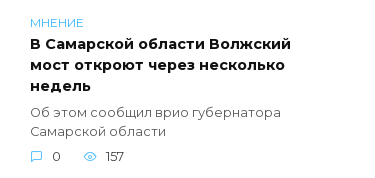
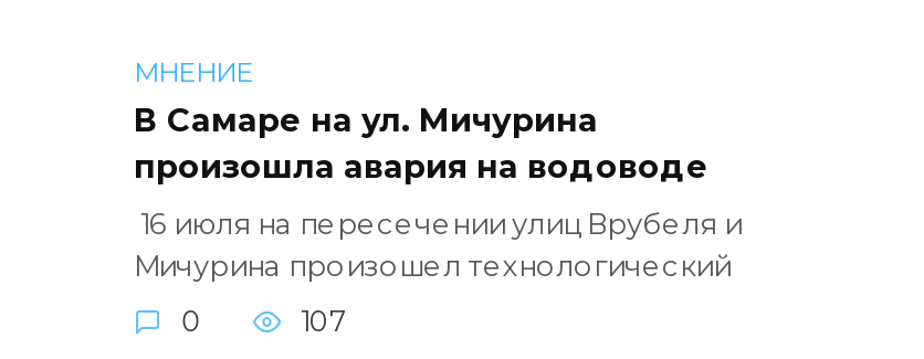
[30,35,291,95] В Самарской области Волжский | мост откроют через несколько | недель -> [134,100,708,186] В Самаре на ул. Мичурина | произошла авария на водоводе
[30,105,281,139] Об этом сообщил врио губернатора | Самарской области -> [134,208,742,283] 16 июля на пересечении улиц Врубеля и | Мичурина произошел технологический
[105,149,123,164] 157 -> [301,306,345,339] 107

